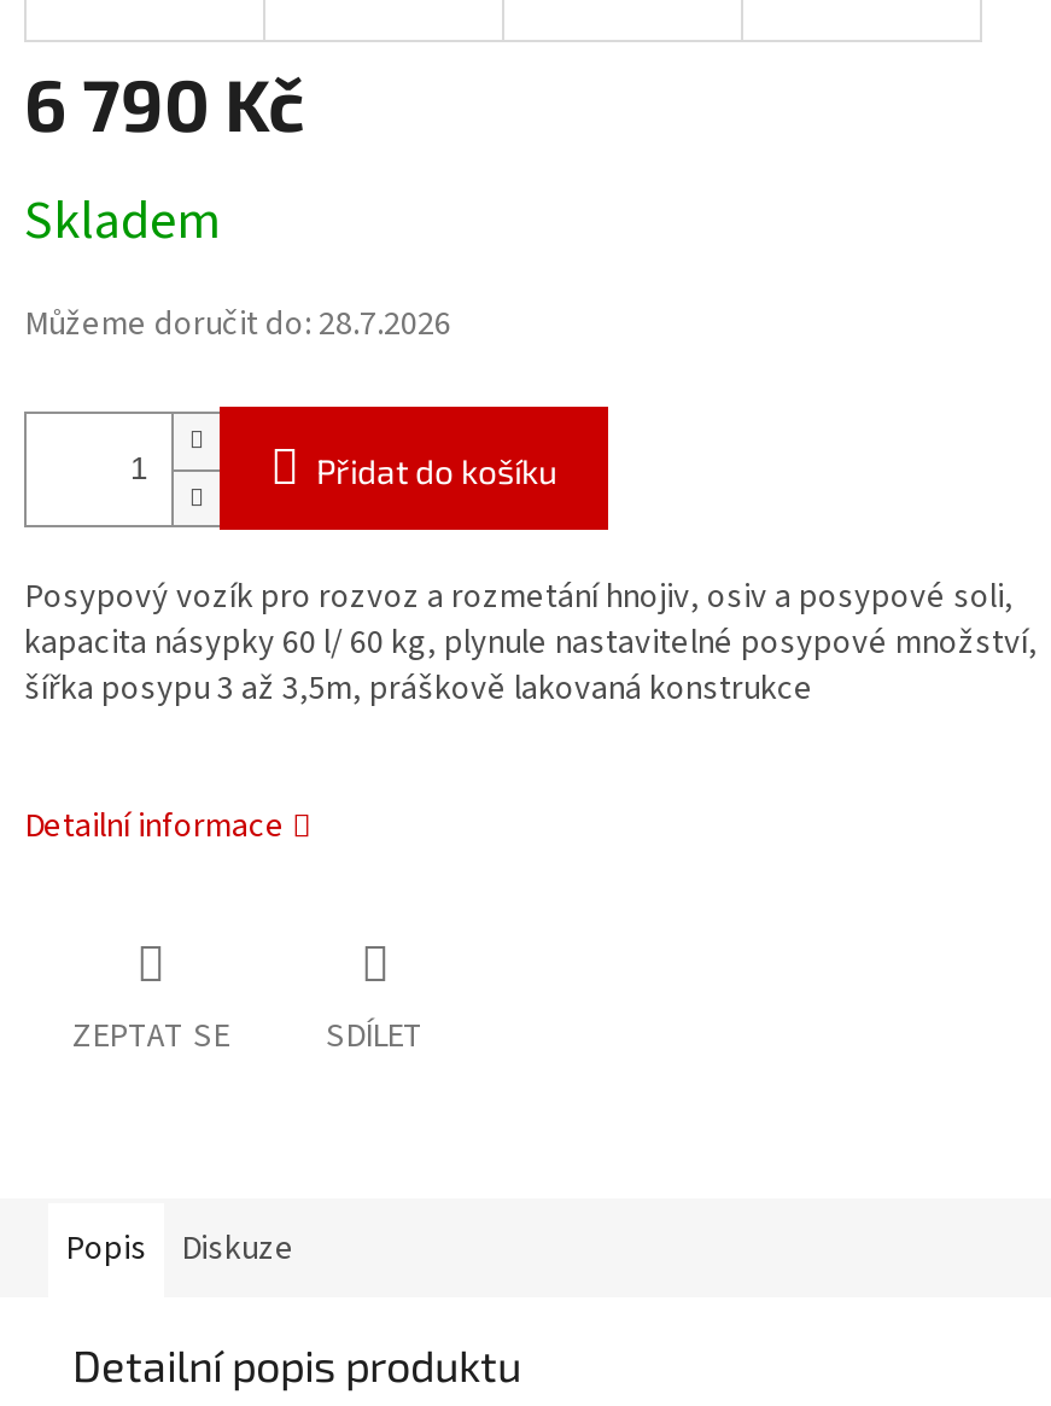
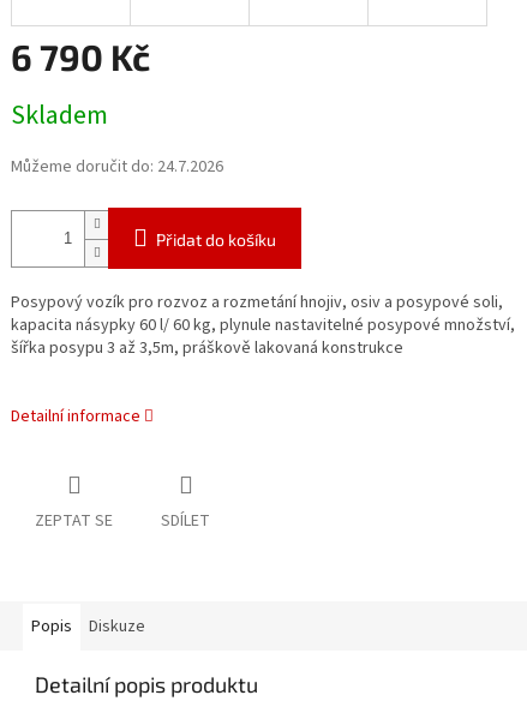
[24,301,451,350] Můžeme doručit do: 28.7.2026 -> [11,155,223,179] Můžeme doručit do: 24.7.2026

